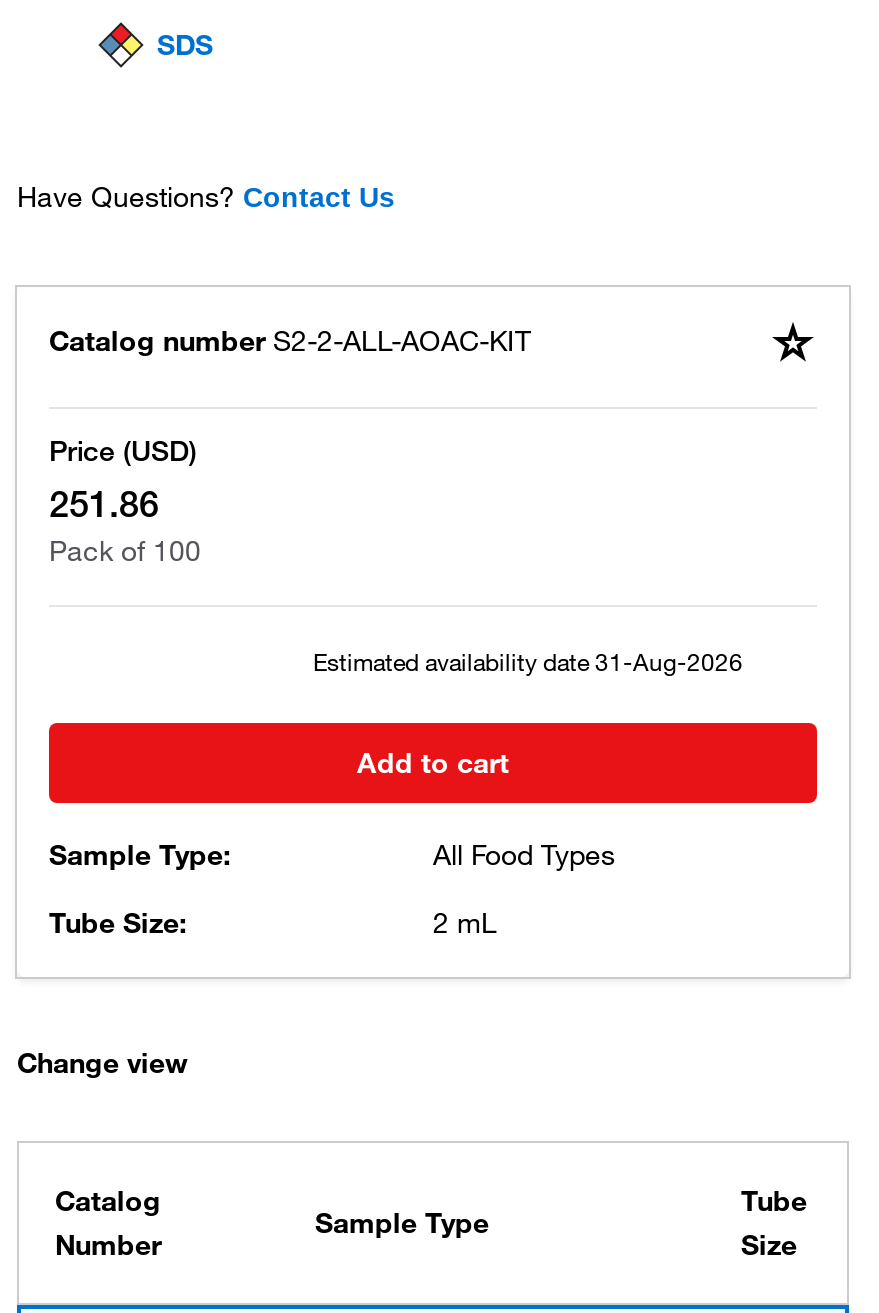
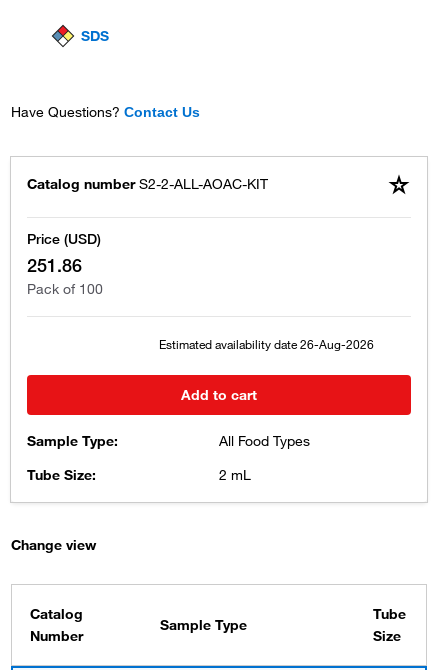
[313,645,743,677] Estimated availability date 31-Aug-2026 -> [159,336,374,352] Estimated availability date 26-Aug-2026

